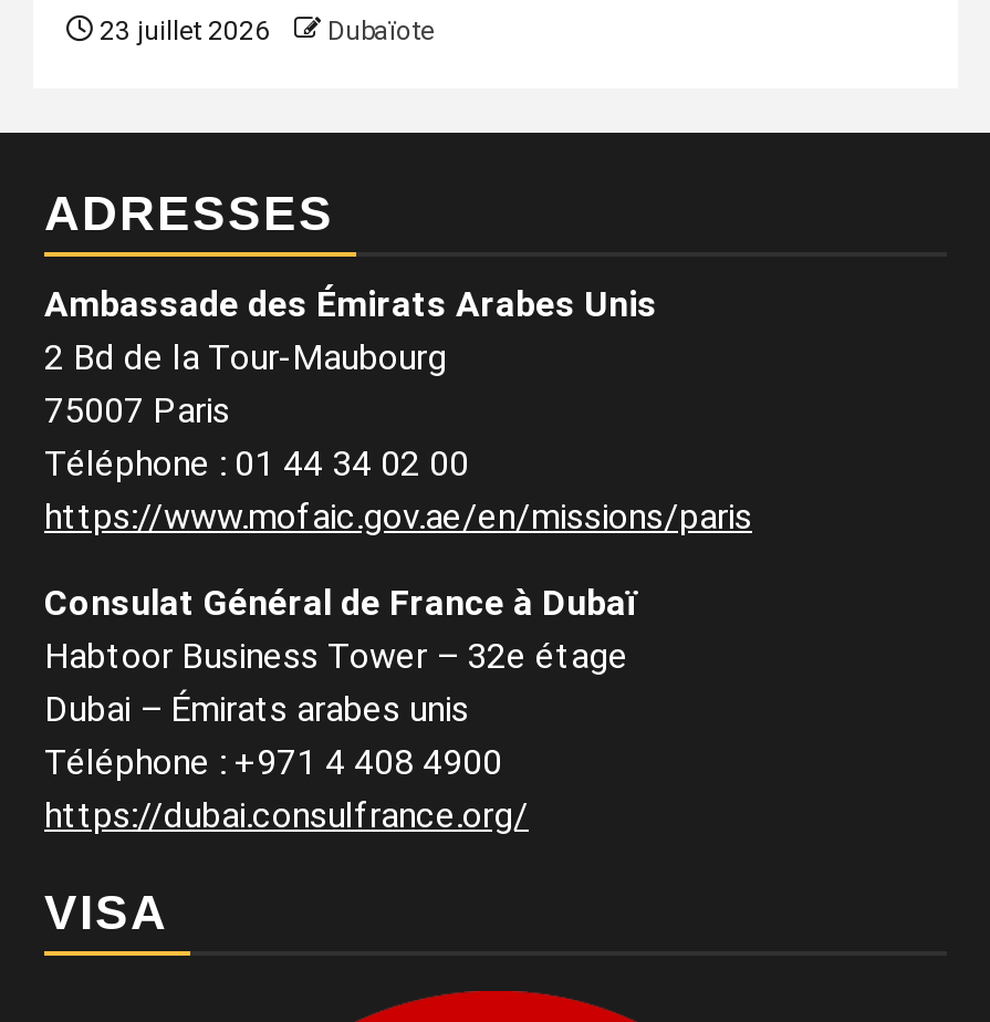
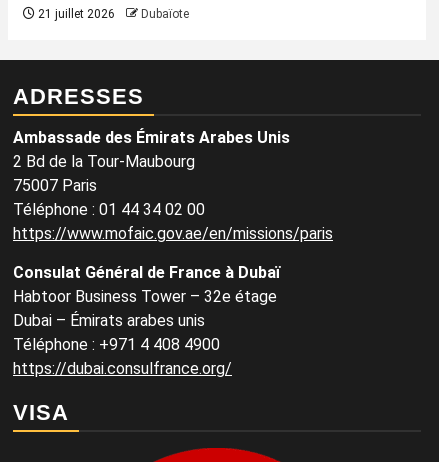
[93,15,434,46] 23 juillet 2026 Dubaïote -> [35,7,189,21] 21 juillet 2026 Dubaïote

